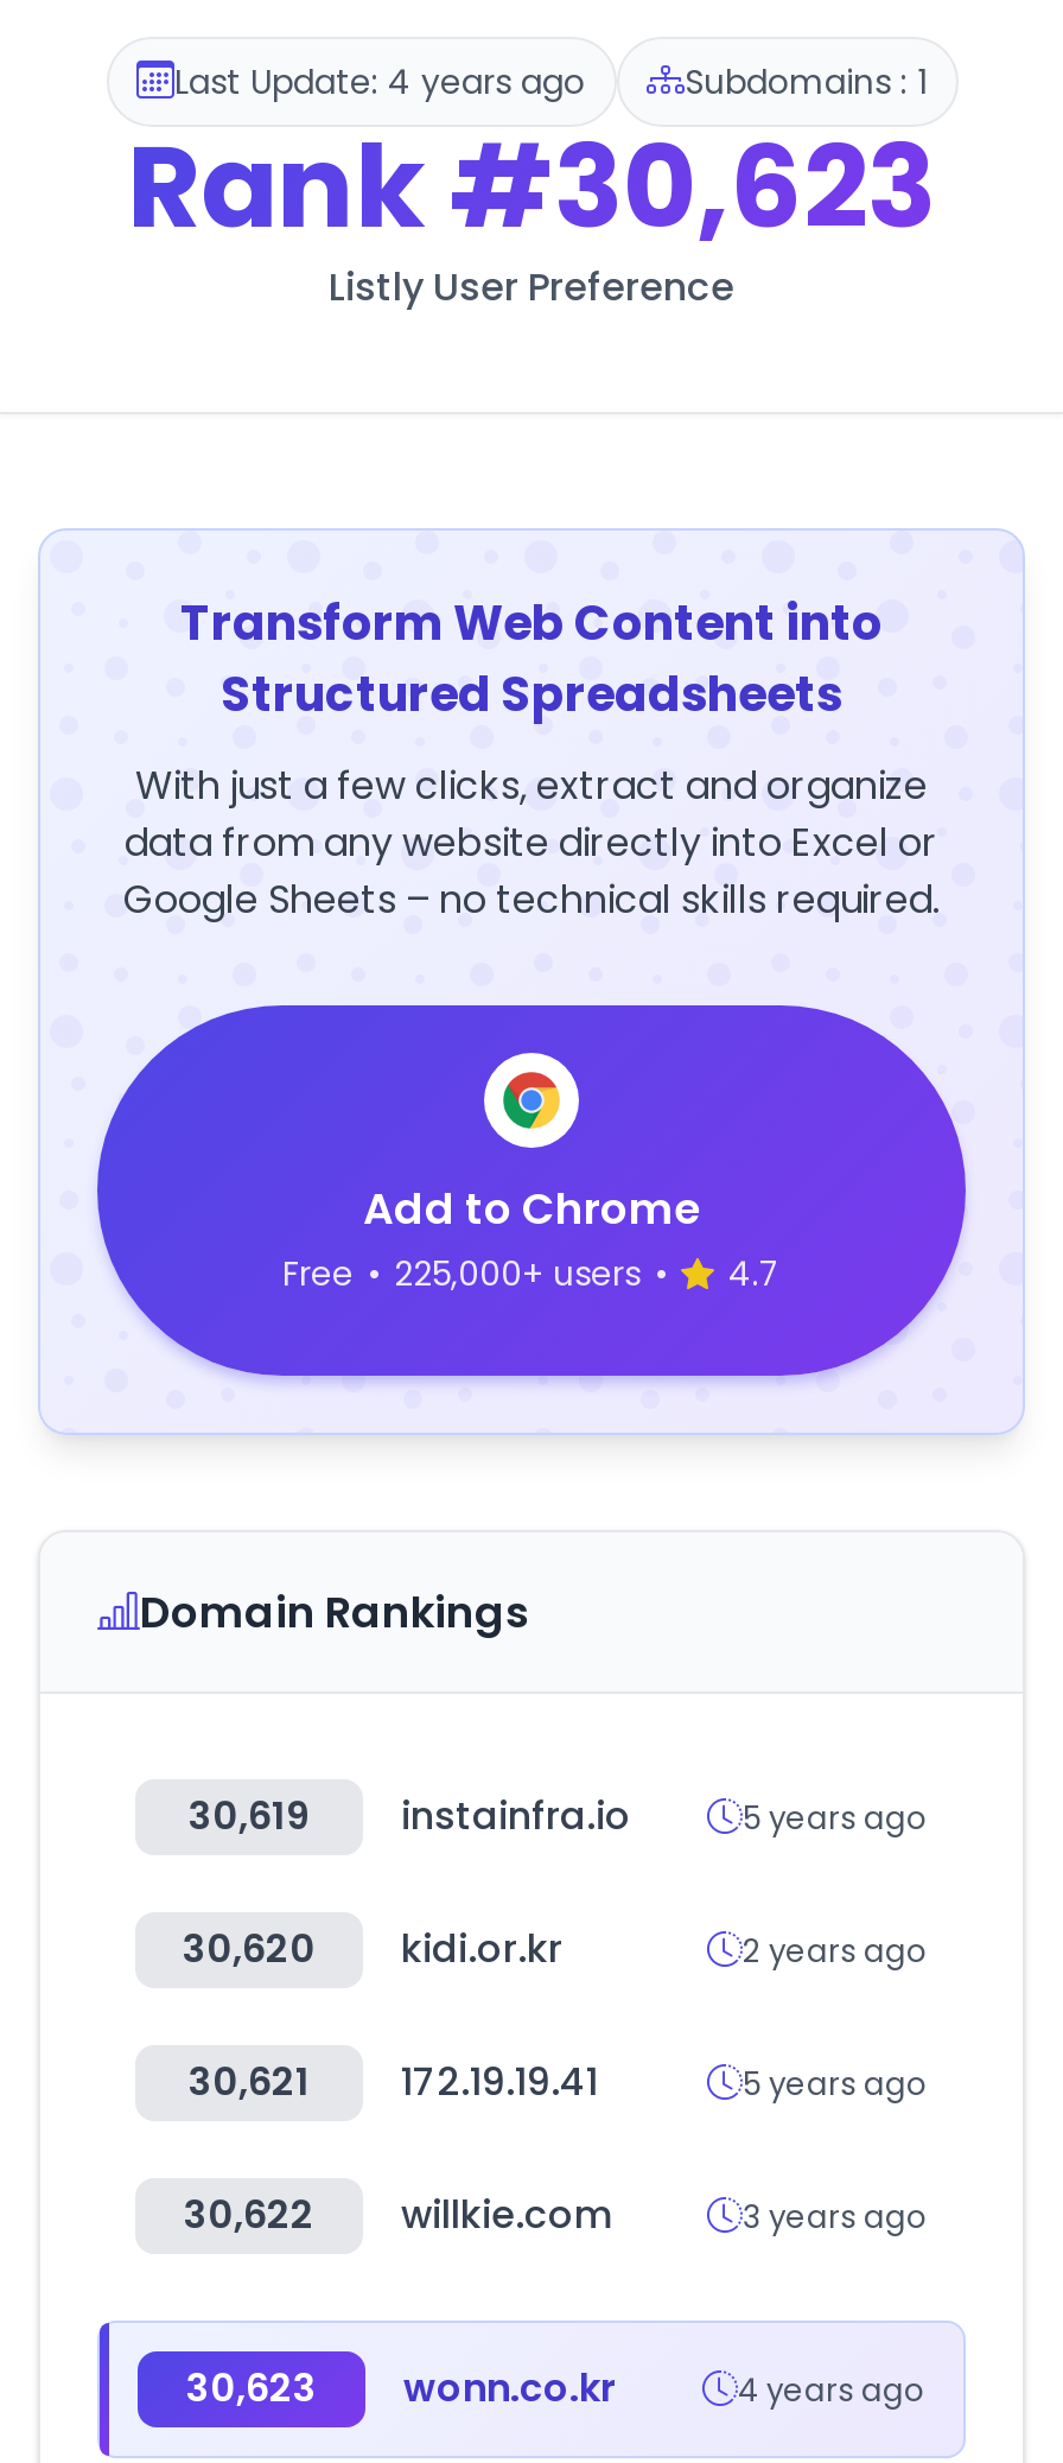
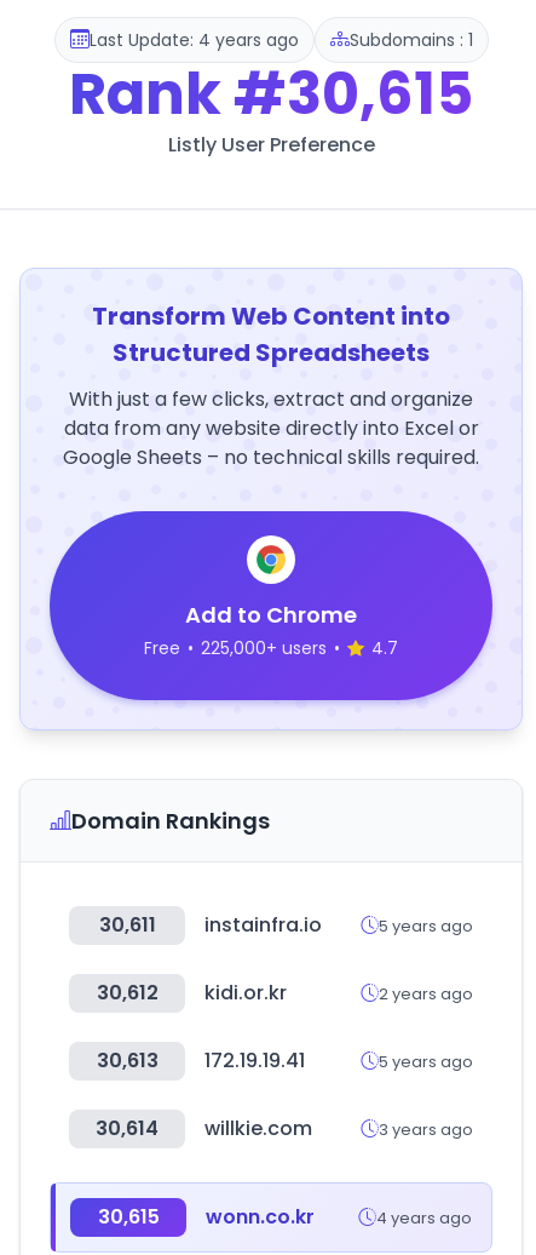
[127,108,936,267] Rank #30,623 -> [69,53,473,134] Rank #30,615
[189,1789,631,1843] 30,619 instainfra.io -> [99,911,322,939] 30,611 instainfra.io
[183,1922,562,1976] 30,620 kidi.or.kr -> [96,979,287,1007] 30,612 kidi.or.kr
[189,2055,598,2109] 30,621 172.19.19.41 -> [96,1047,305,1075] 30,613 172.19.19.41
[184,2188,612,2242] 30,622 willkie.com -> [96,1114,312,1142] 30,614 willkie.com
[186,2361,617,2416] 30,623 wonn.co.kr -> [97,1203,315,1231] 30,615 wonn.co.kr

